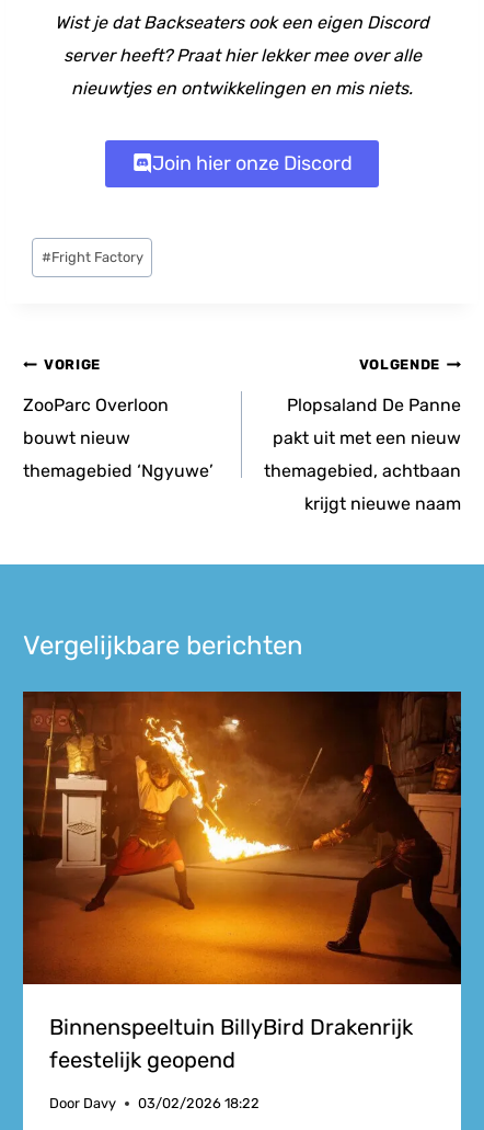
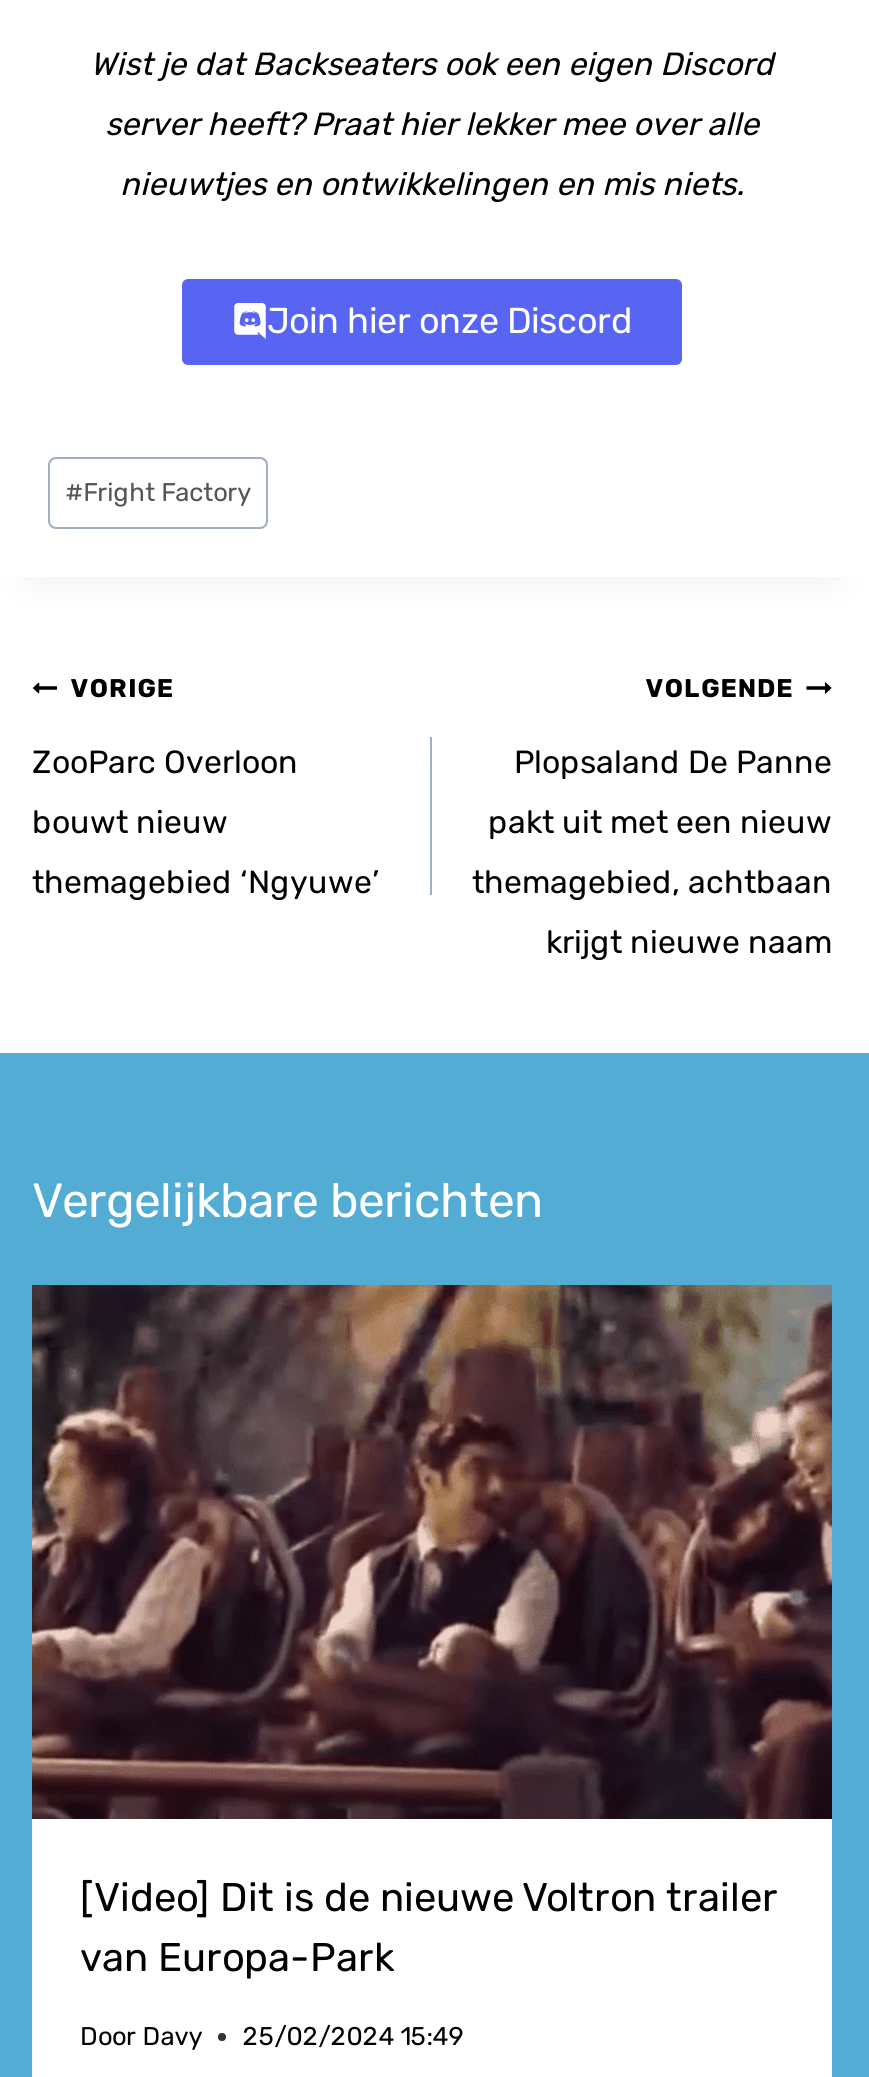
[22,690,462,1073] [image] | Binnenspeeltuin BillyBird Drakenrijk | feestelijk geopend -> [30,1285,834,1981] [image] | [Video] Dit is de nieuwe Voltron trailer | van Europa-Park
[49,1095,260,1111] Door Davy 03/02/2026 18:22 -> [80,2021,464,2051] Door Davy 25/02/2024 15:49

